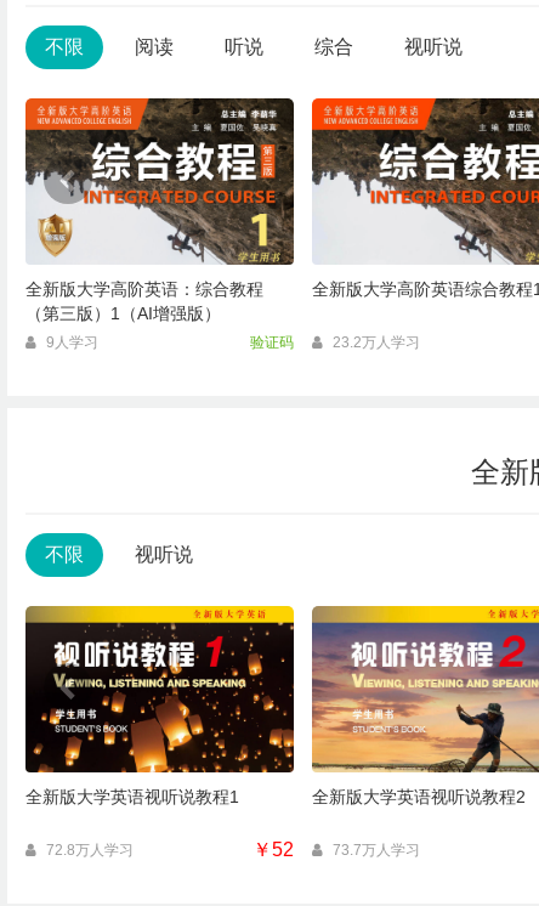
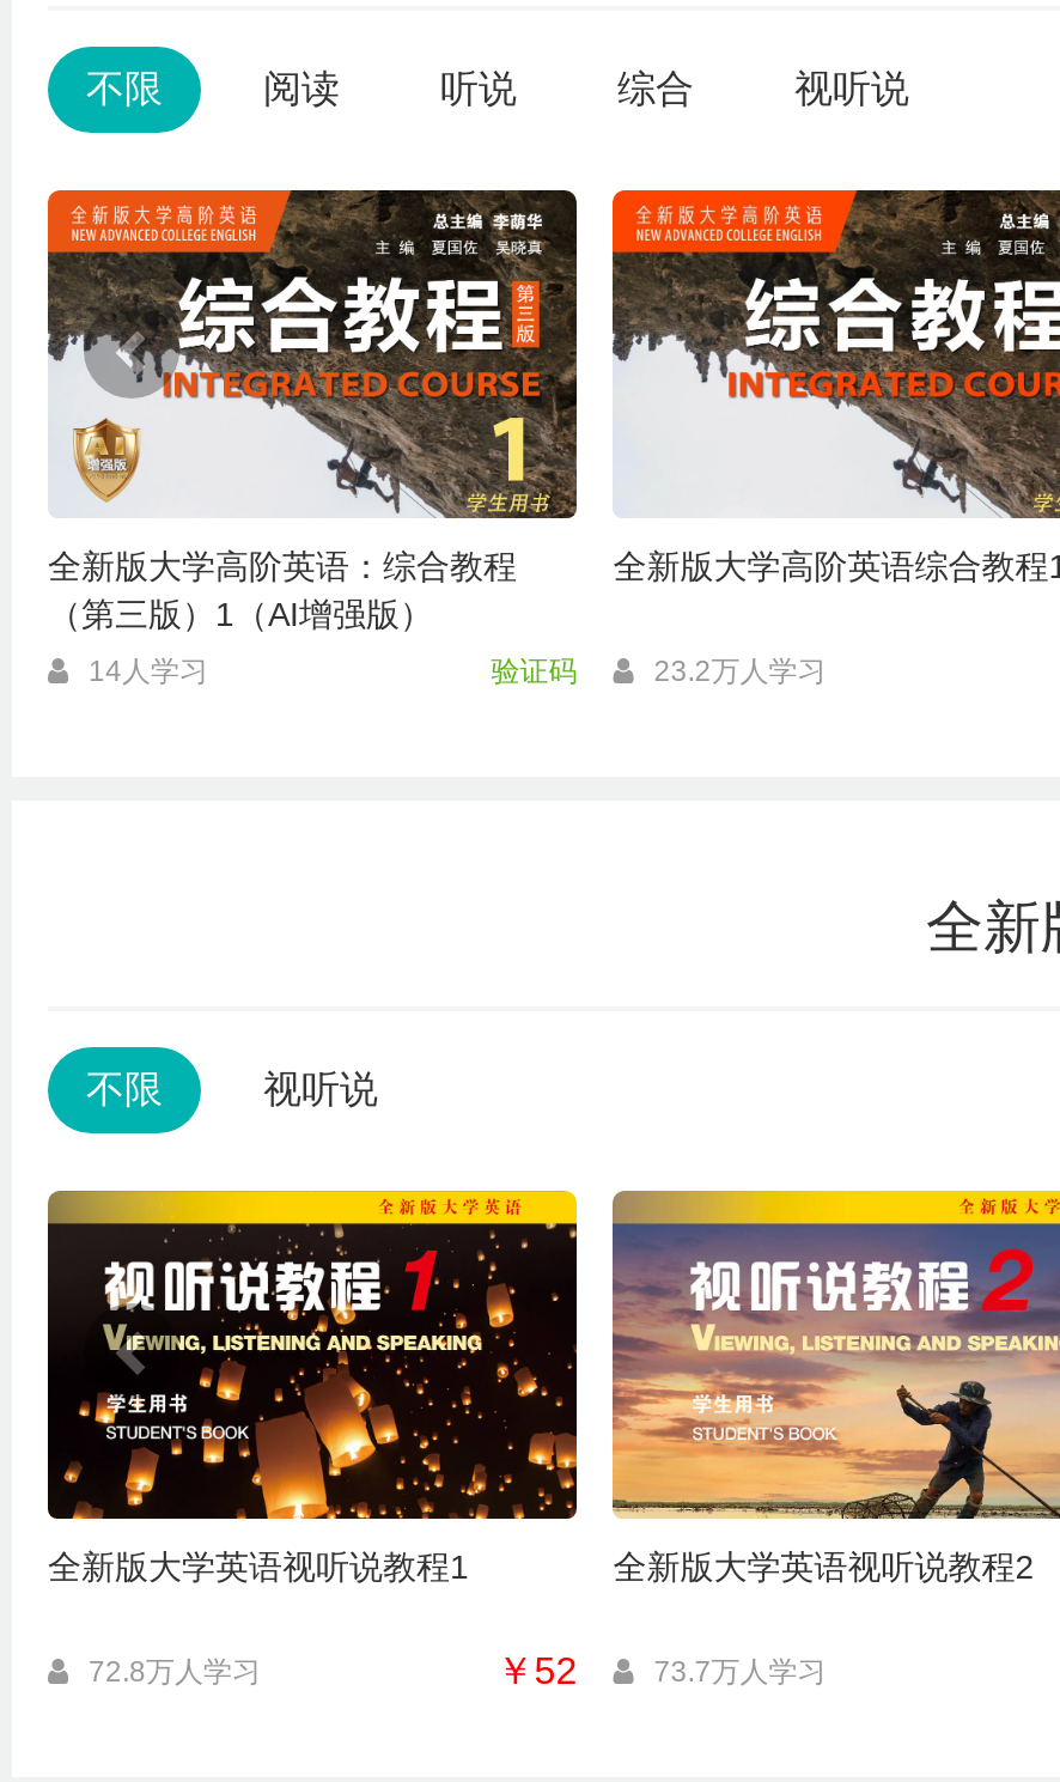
[42,334,98,351] 9人学习 -> [81,655,208,688] 14人学习

